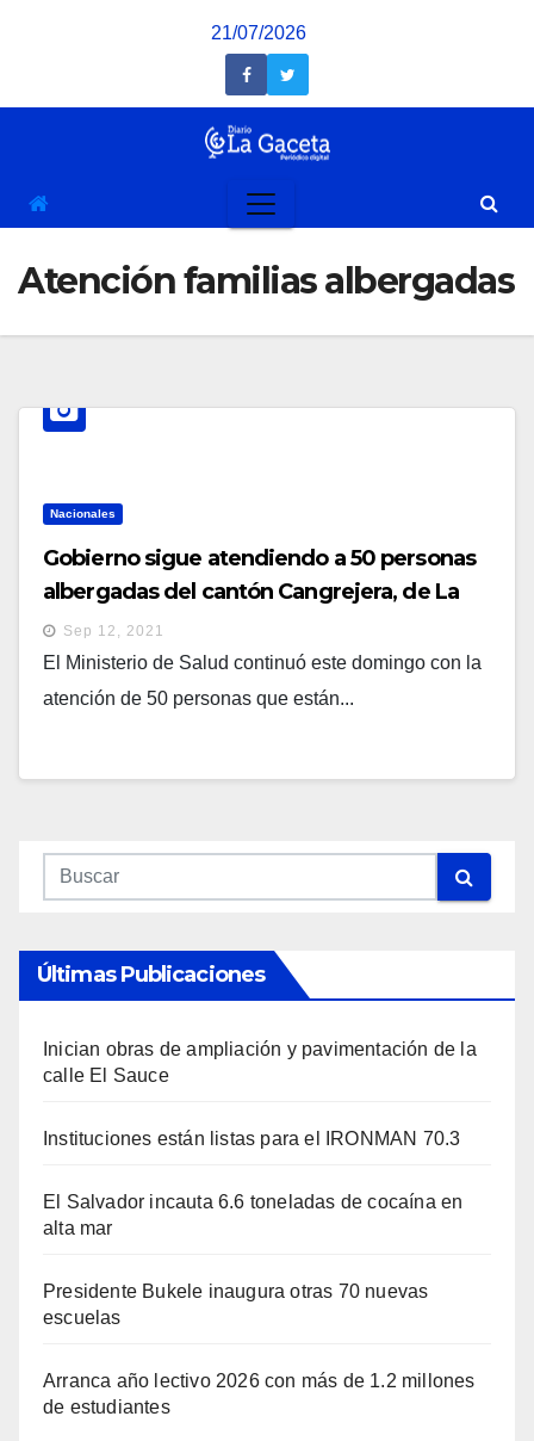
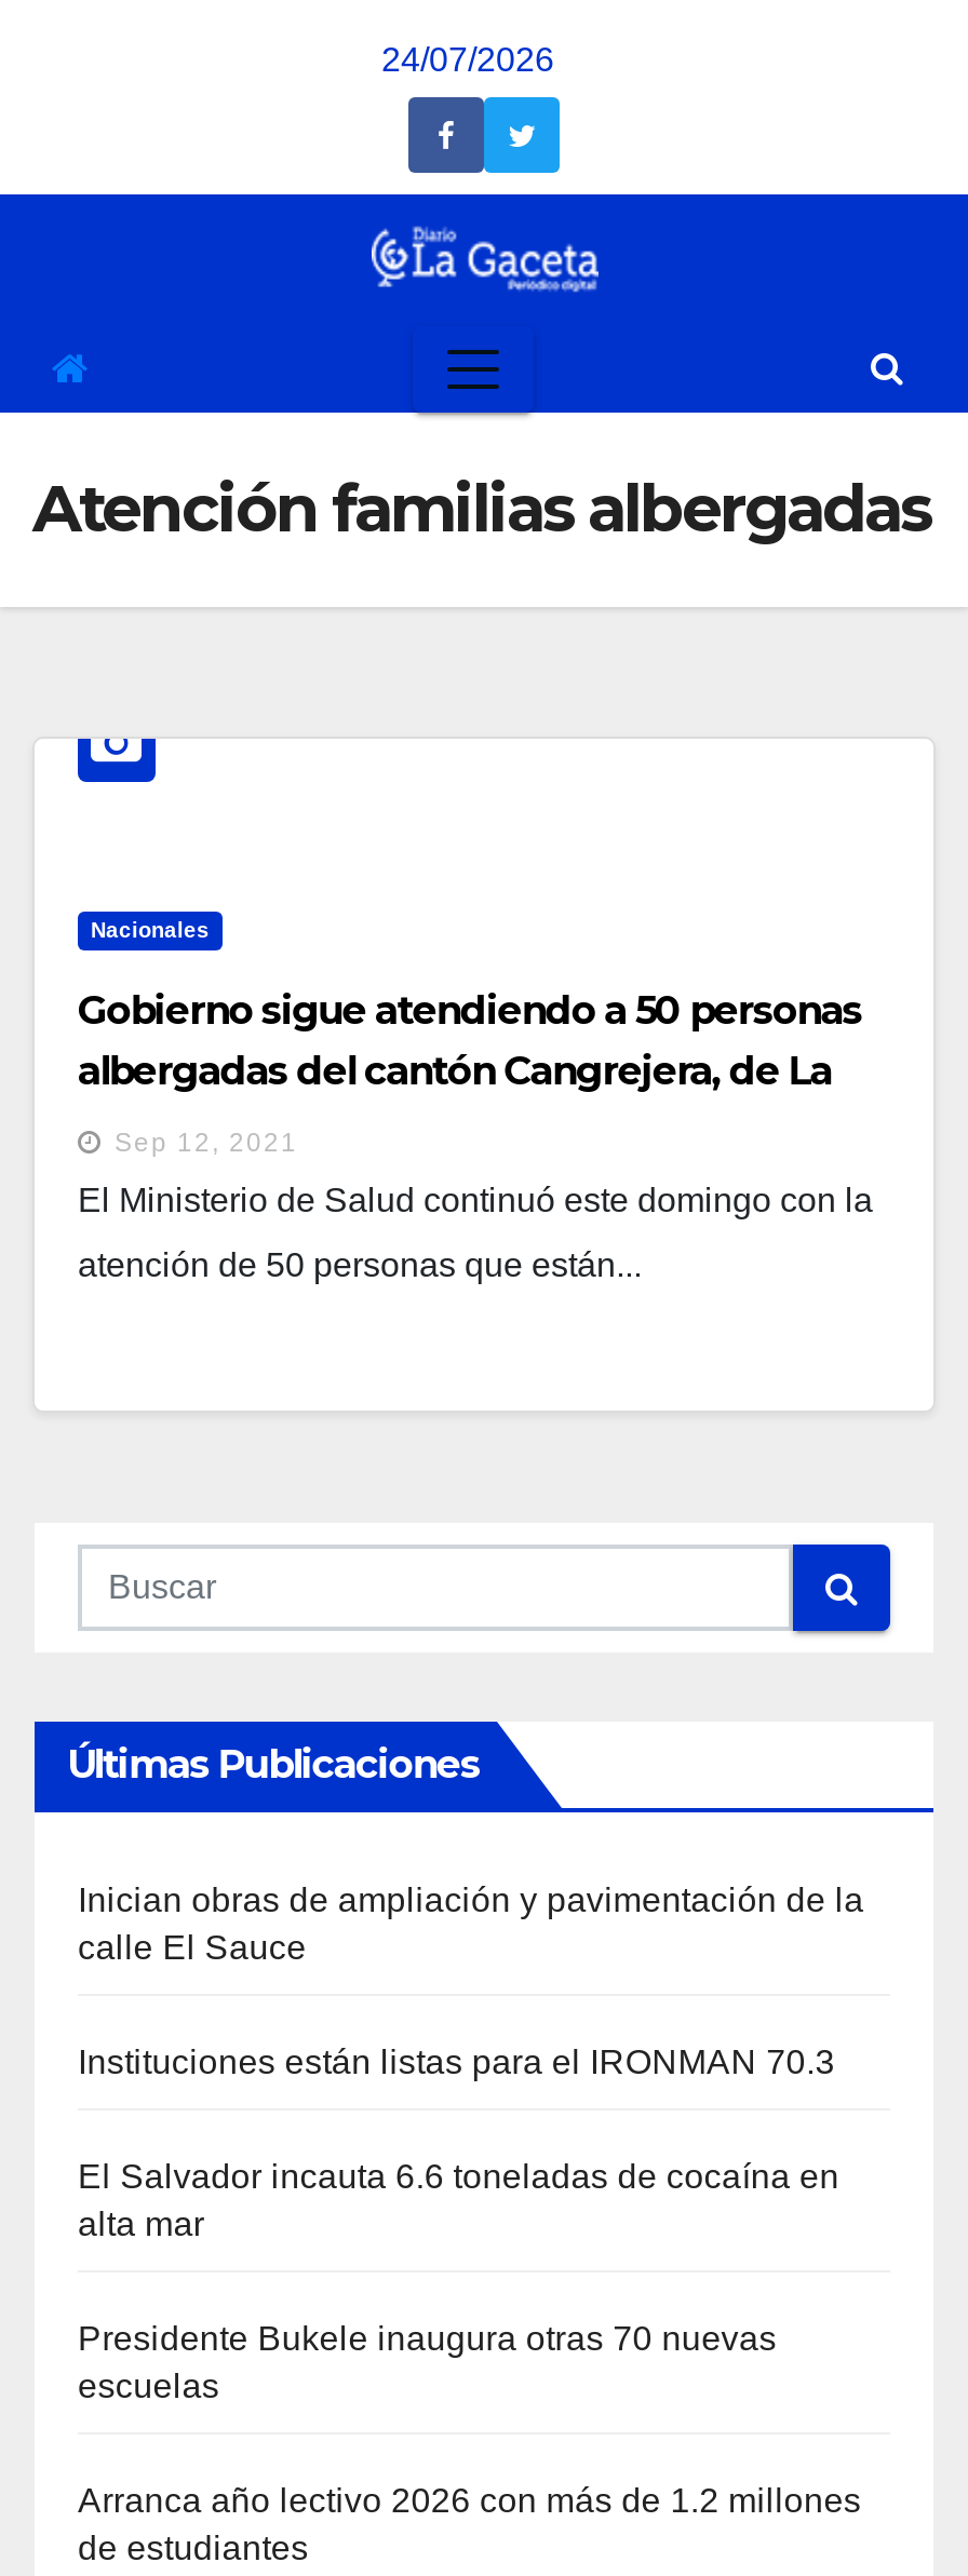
[210,23,306,43] 21/07/2026 -> [381,41,554,78] 24/07/2026

